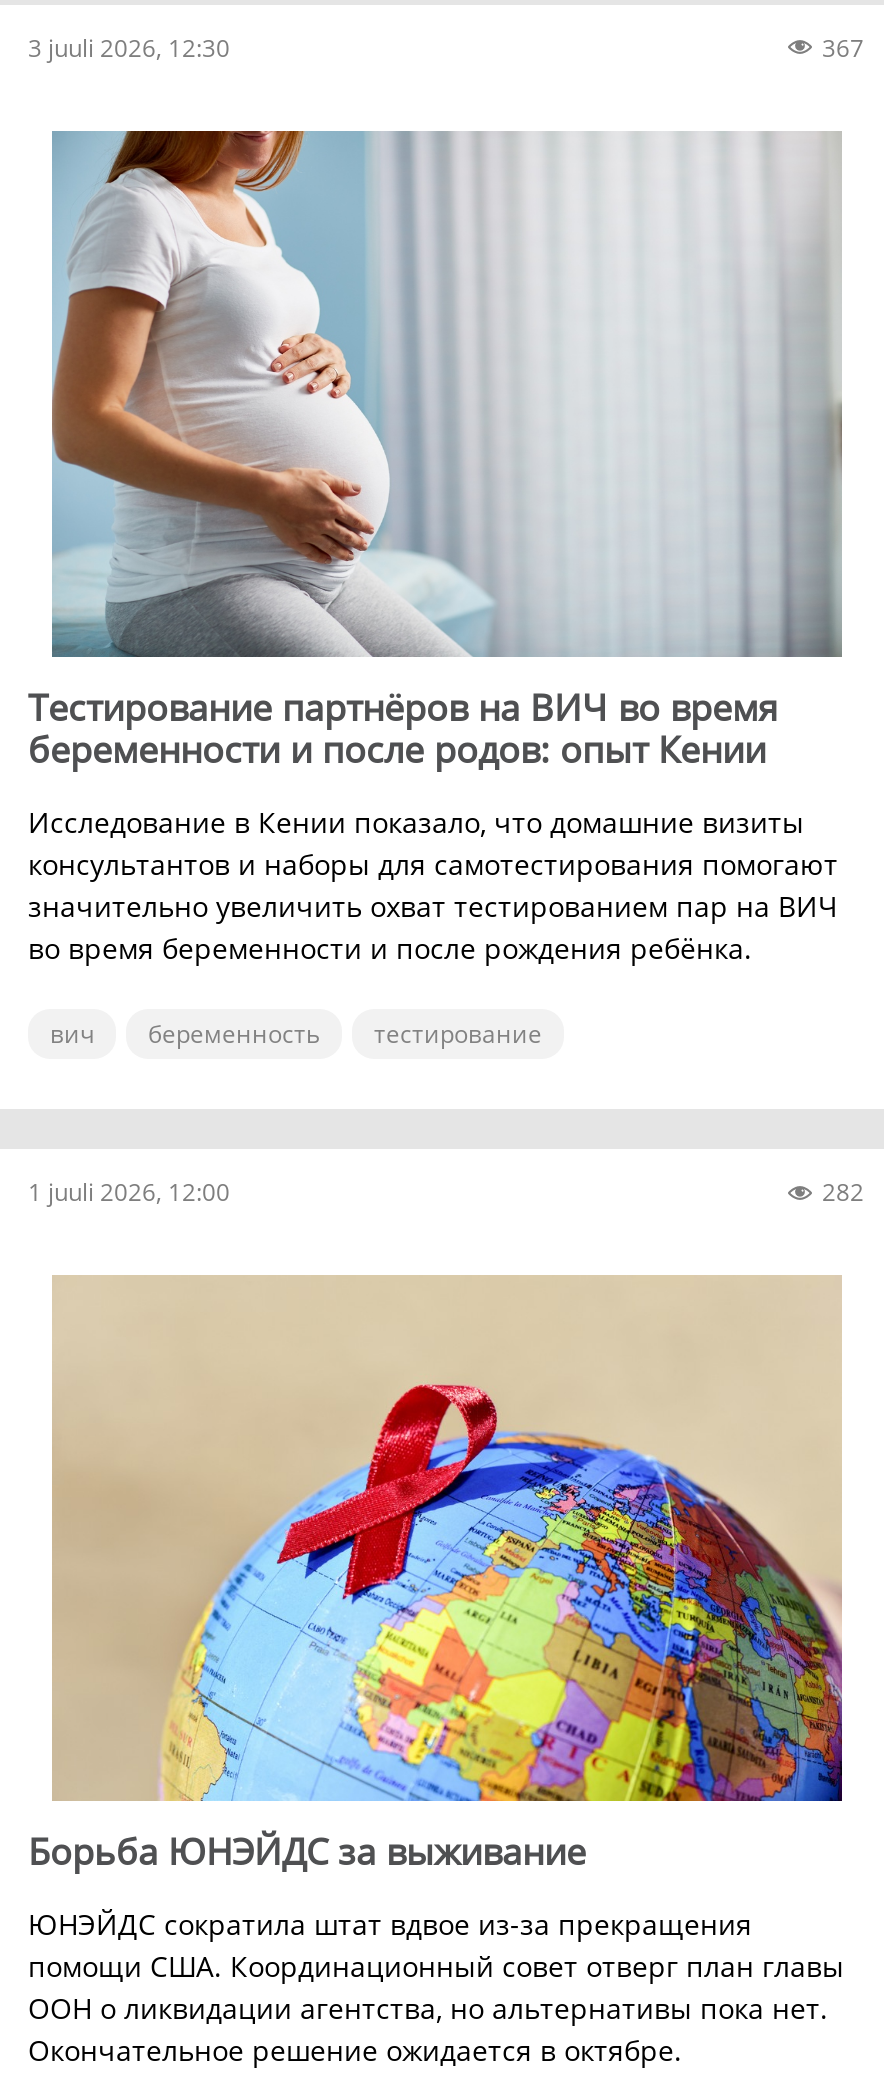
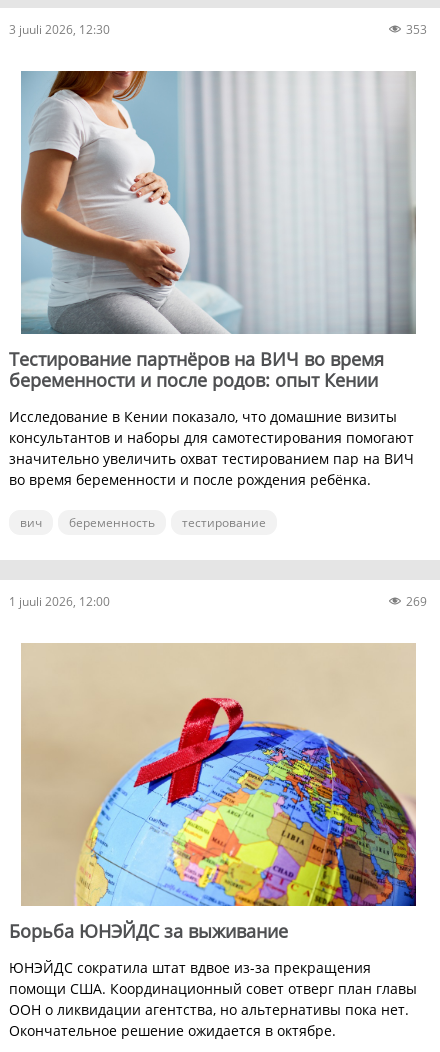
[822,30,864,64] 367 -> [406,21,427,38] 353
[822,1175,864,1209] 282 -> [406,593,427,610] 269

